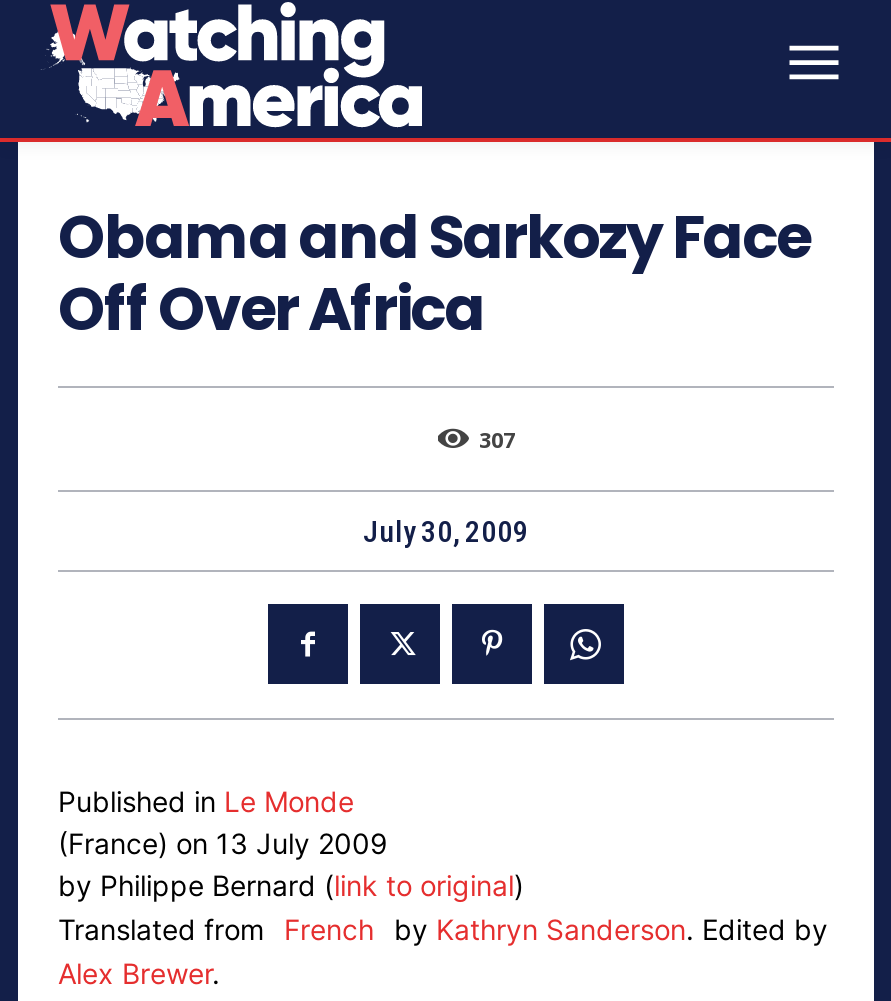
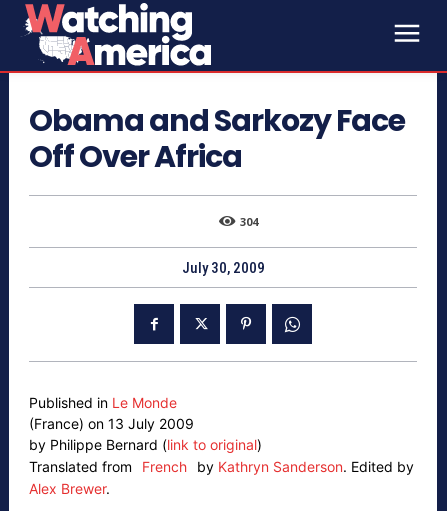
[479,424,515,454] 307 -> [239,214,257,229] 304

